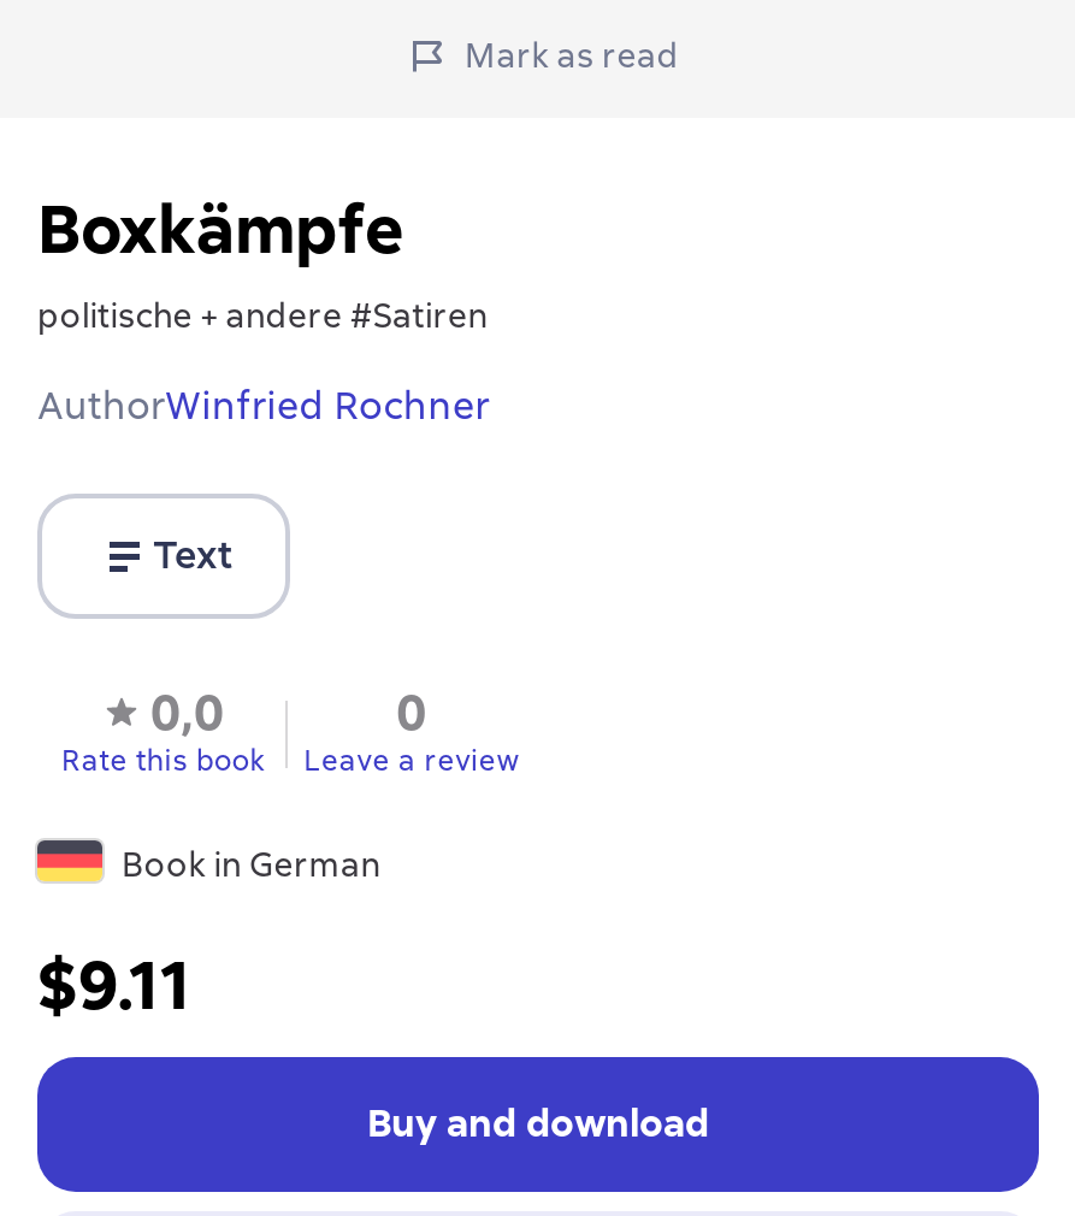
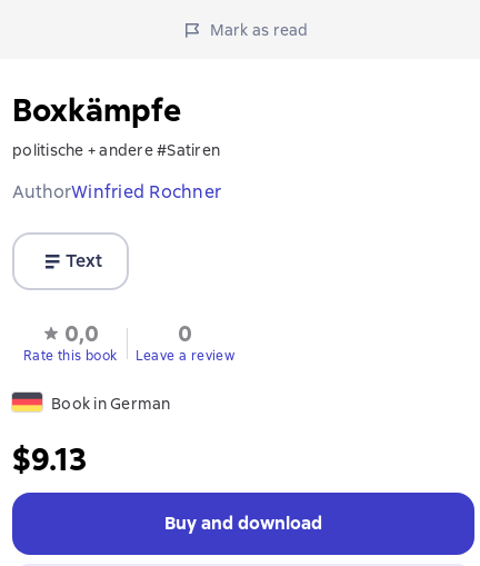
[37,940,191,1027] $9.11 -> [12,439,87,479] $9.13

